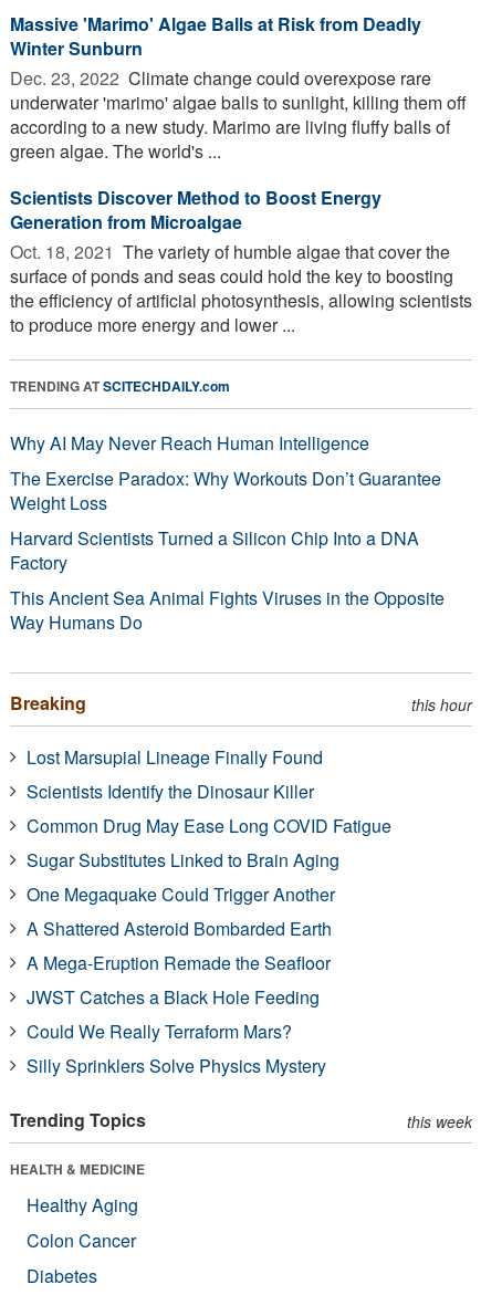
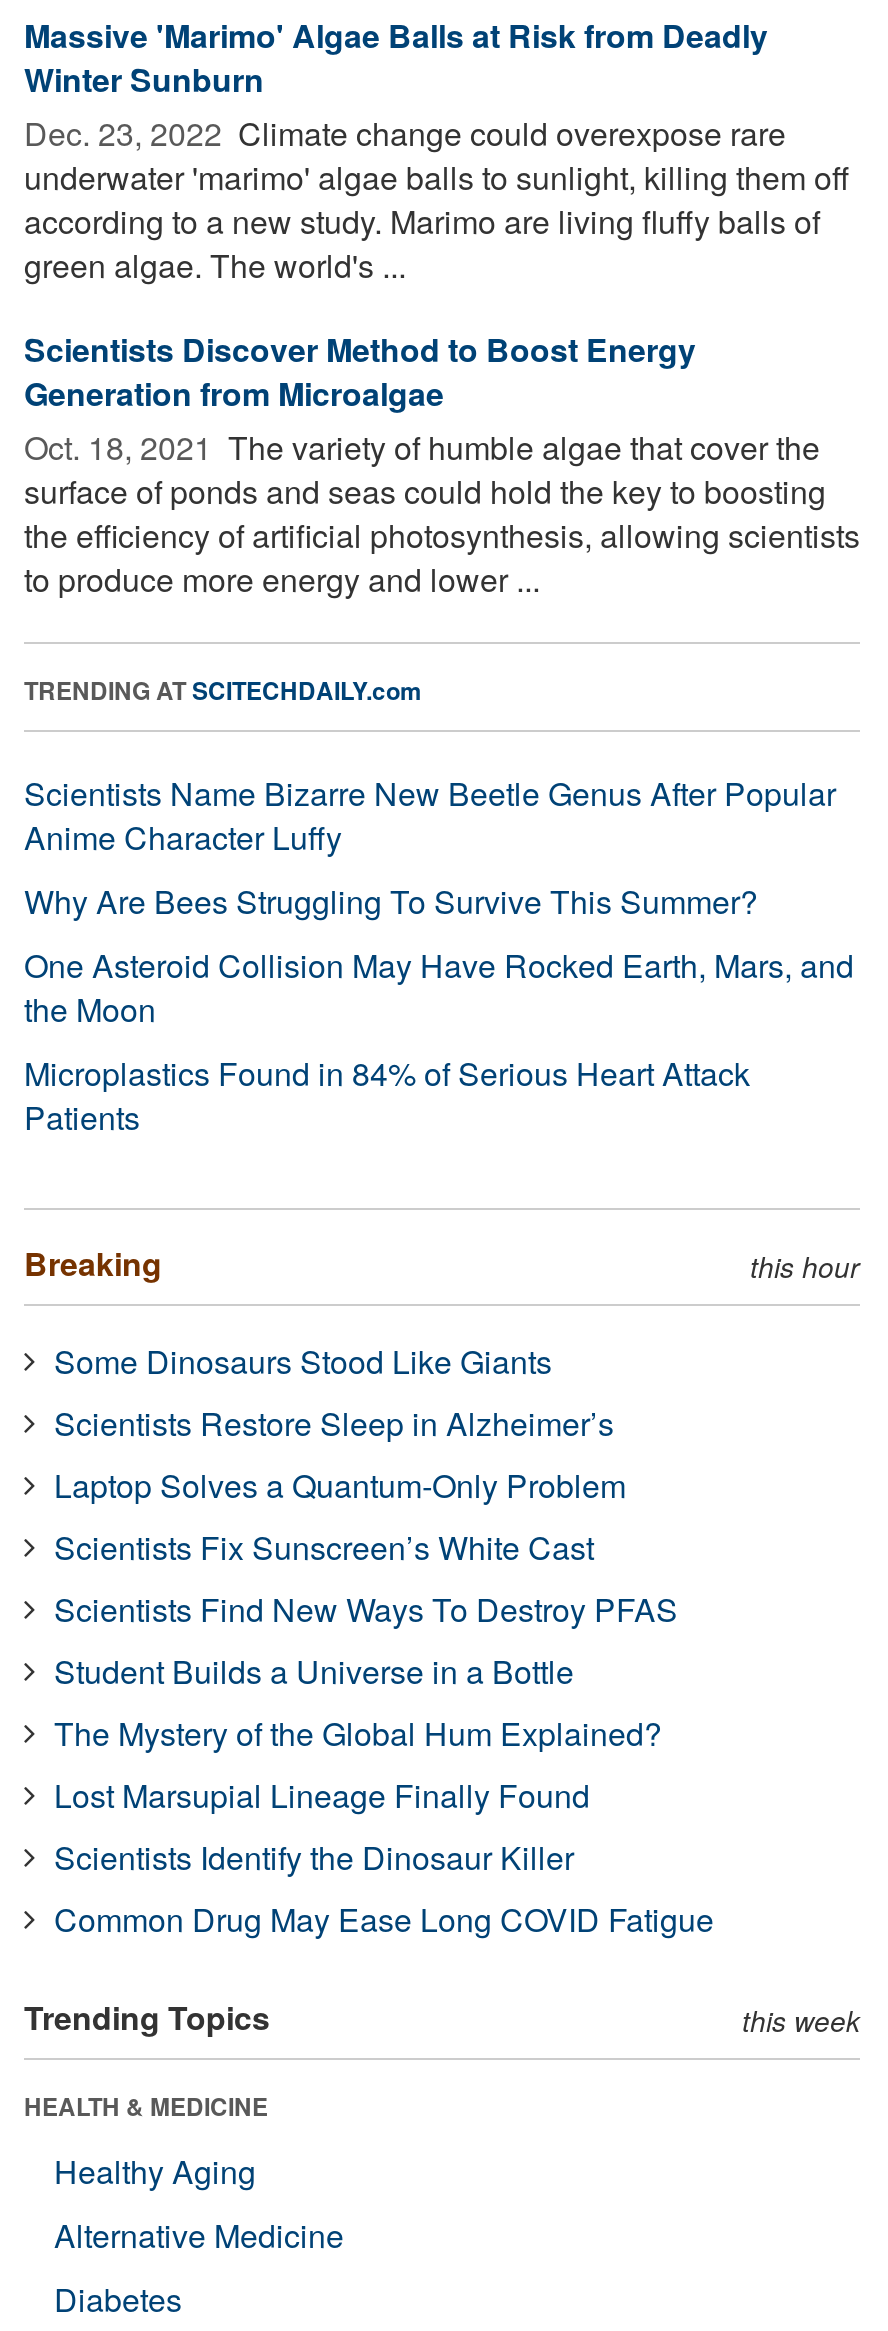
[10,430,445,635] Why AI May Never Reach Human Intelligence | The Exercise Paradox: Why Workouts Don’t Guarantee | Weight Loss | Harvard Scientists Turned a Silicon Chip Into a DNA | Factory | This Ancient Sea Animal Fights Viruses in the Opposite | Way Humans Do -> [24,770,854,1140] Scientists Name Bizarre New Beetle Genus After Popular | Anime Character Luffy | Why Are Bees Struggling To Survive This Summer? | One Asteroid Collision May Have Rocked Earth, Mars, and | the Moon | Microplastics Found in 84% of Serious Heart Attack | Patients
none -> [54,1338,678,1756] Some Dinosaurs Stood Like Giants | Scientists Restore Sleep in Alzheimer’s | Laptop Solves a Quantum-Only Problem | Scientists Fix Sunscreen’s White Cast | Scientists Find New Ways To Destroy PFAS | Student Builds a Universe in a Bottle | The Mystery of the Global Hum Explained?
moved [27,744,391,838] -> [54,1772,714,1942]: Lost Marsupial Lineage Finally Found | Scientists Identify the Dinosaur Killer | Common Drug May Ease Long COVID Fatigue
[27,847,339,1078] Sugar Substitutes Linked to Brain Aging | One Megaquake Could Trigger Another | A Shattered Asteroid Bombarded Earth | A Mega-Eruption Remade the Seafloor | JWST Catches a Black Hole Feeding | Could We Really Terraform Mars? | Silly Sprinklers Solve Physics Mystery -> none
[27,1227,136,1253] Colon Cancer -> [54,2212,344,2258] Alternative Medicine

